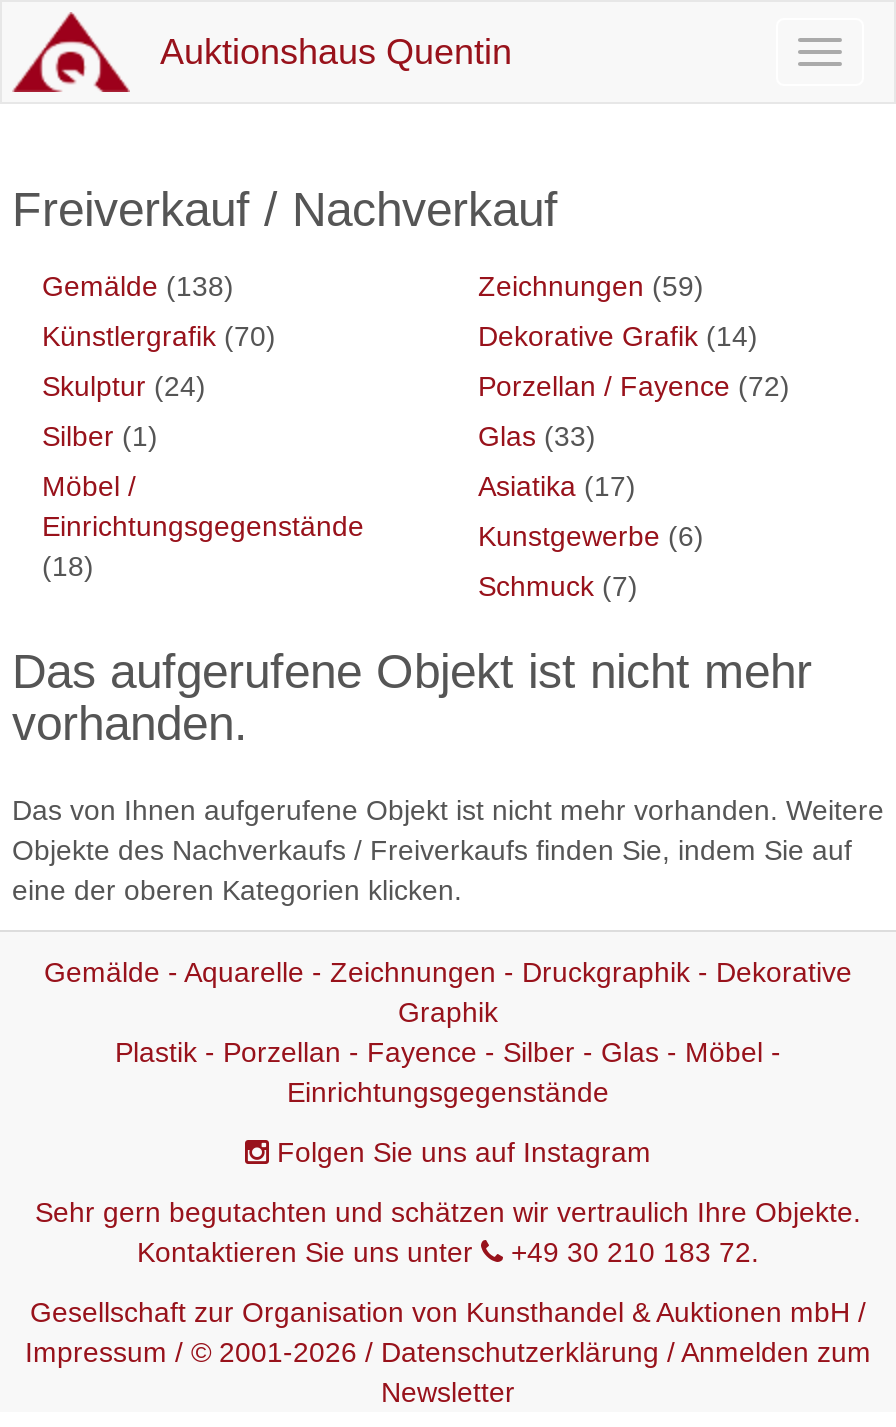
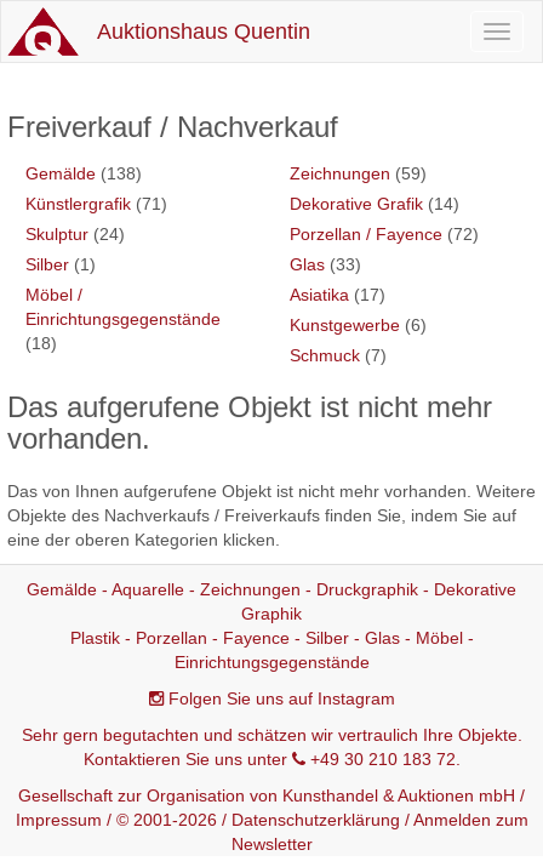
[42,320,276,352] Künstlergrafik (70) -> [25,194,167,213] Künstlergrafik (71)

